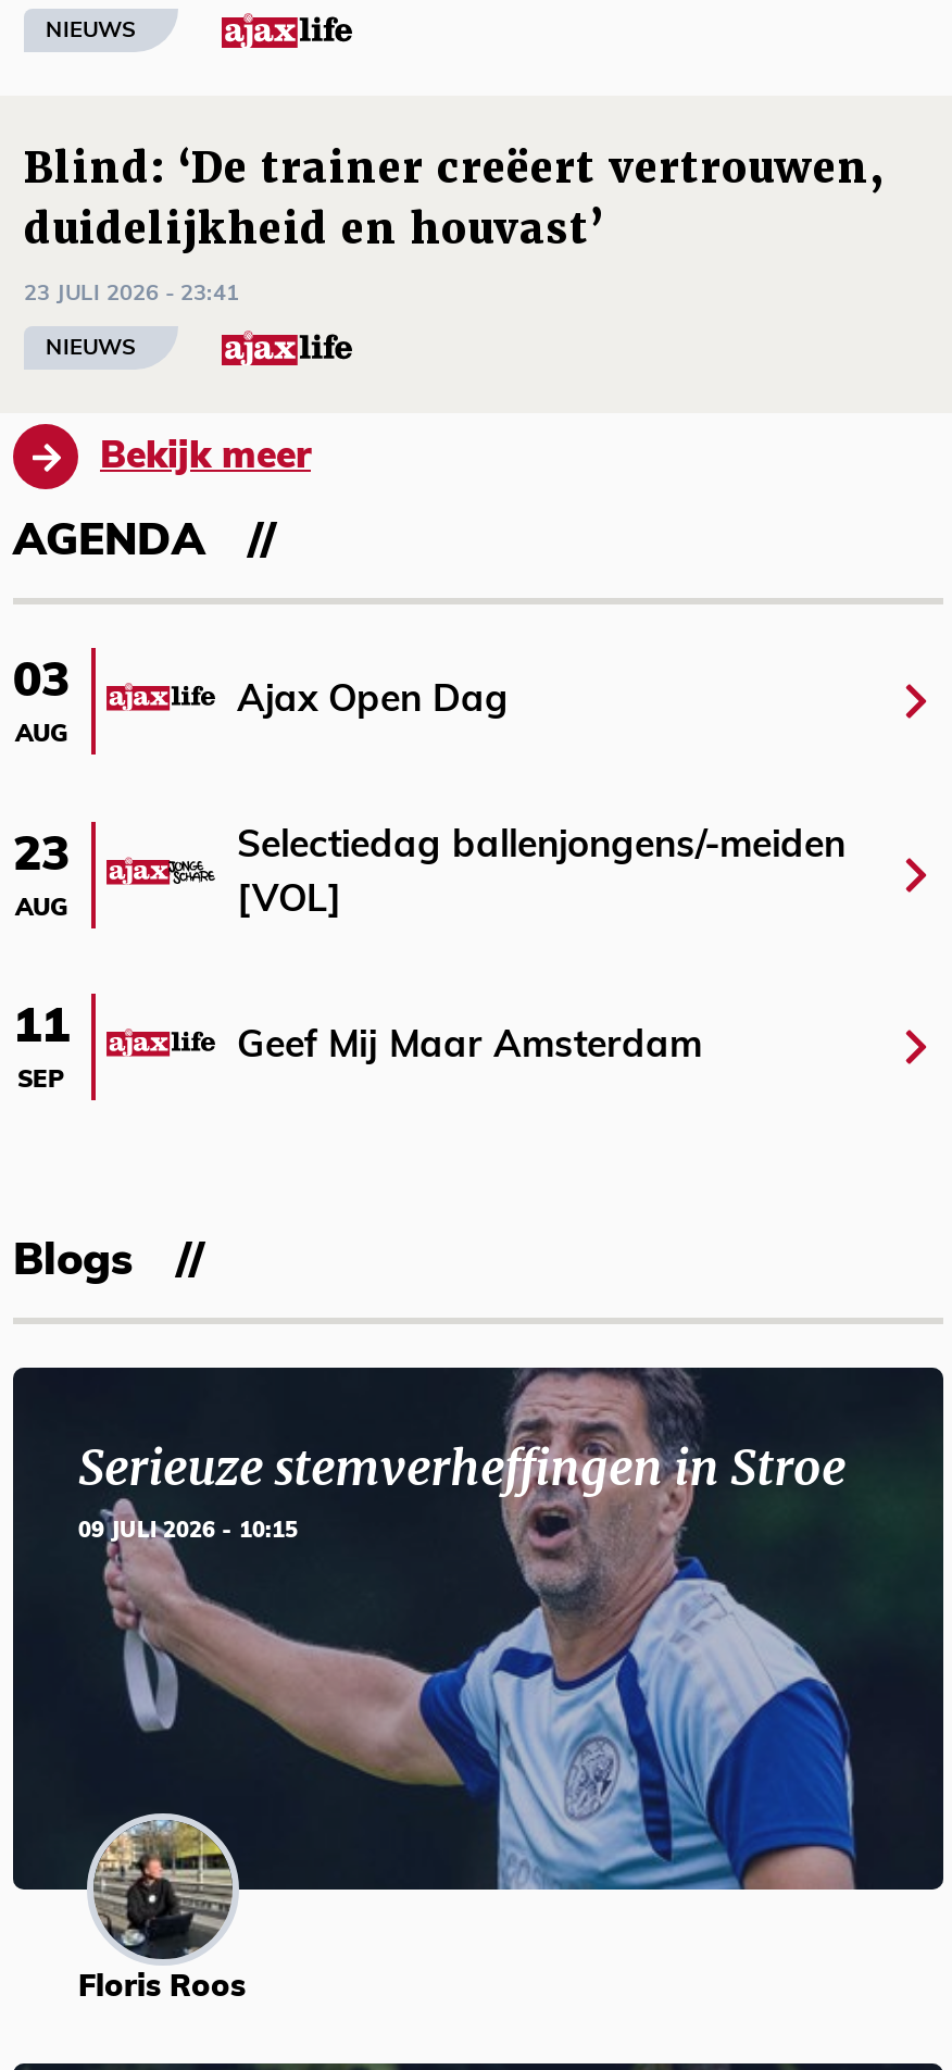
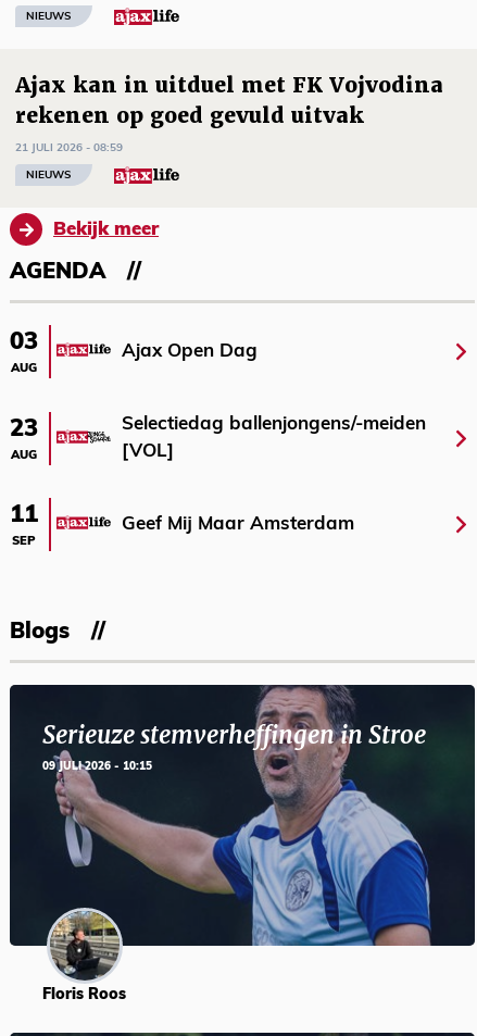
[24,142,880,257] Blind: ‘De trainer creëert vertrouwen, | duidelijkheid en houvast’ -> [15,72,443,130] Ajax kan in uitduel met FK Vojvodina | rekenen op goed gevuld uitvak
[24,282,239,306] 23 JULI 2026 - 23:41 -> [15,142,123,154] 21 JULI 2026 - 08:59

